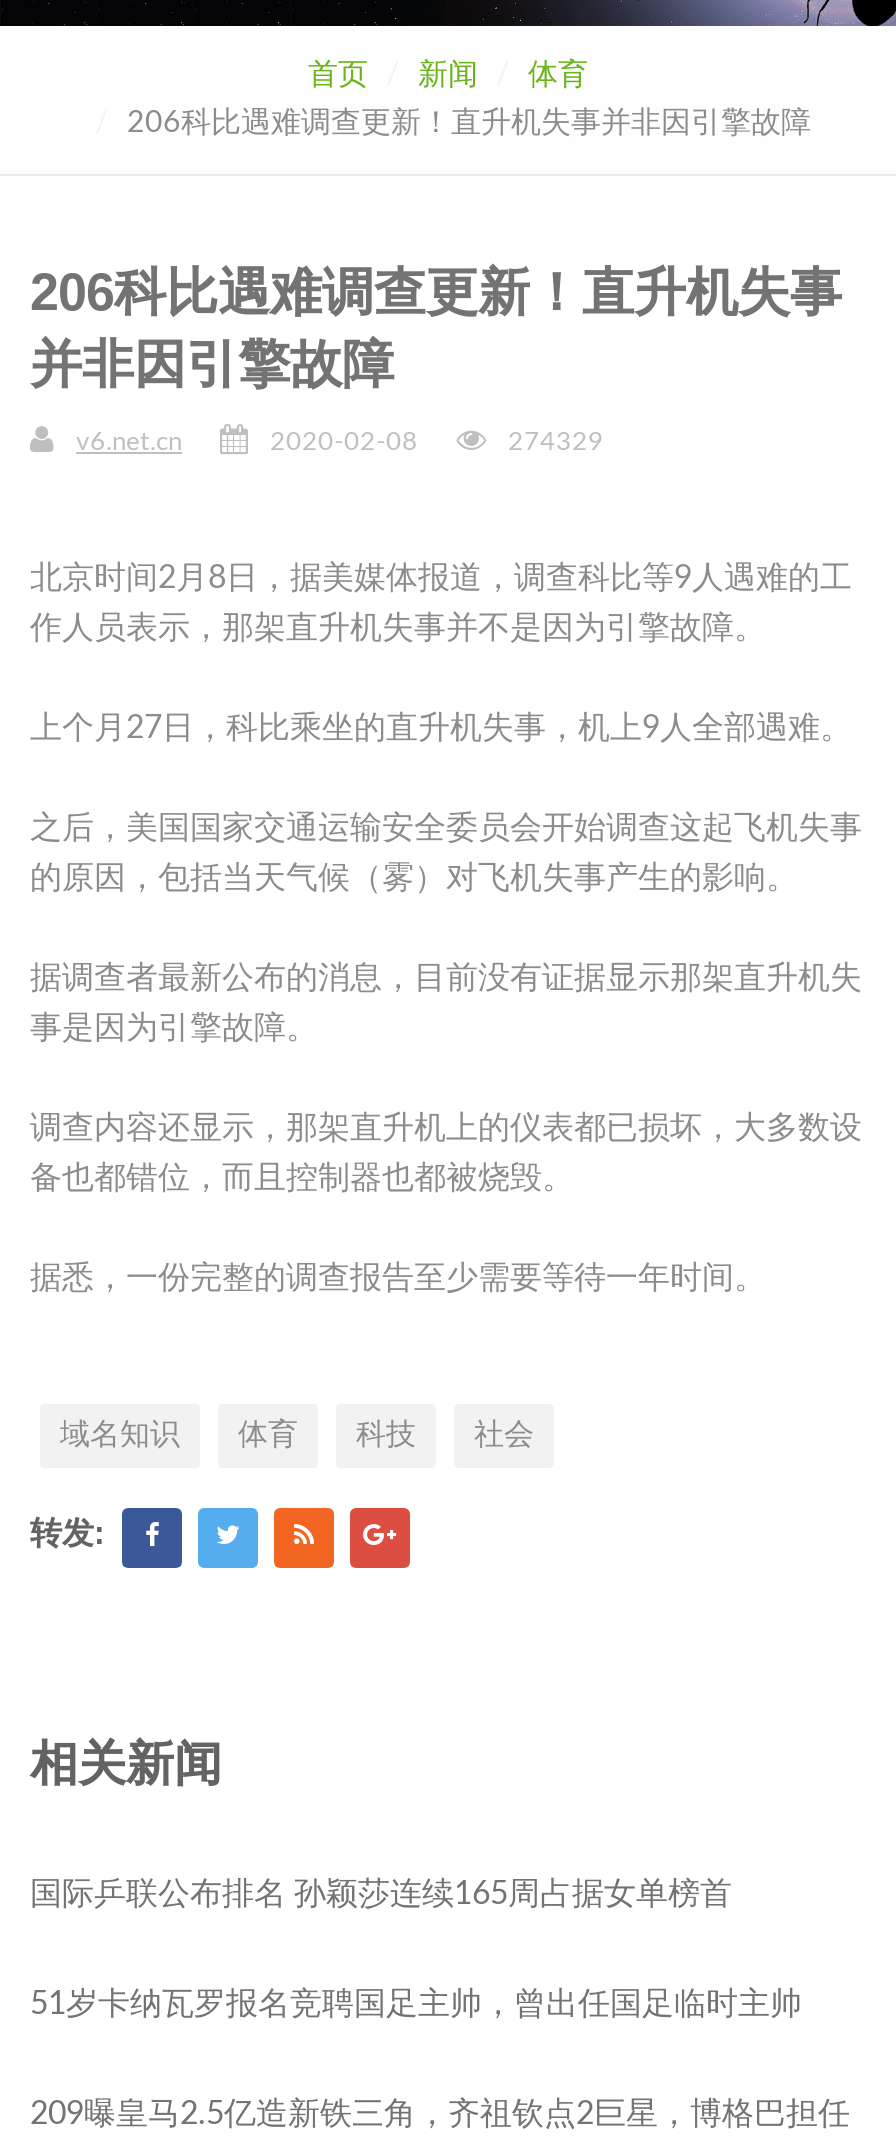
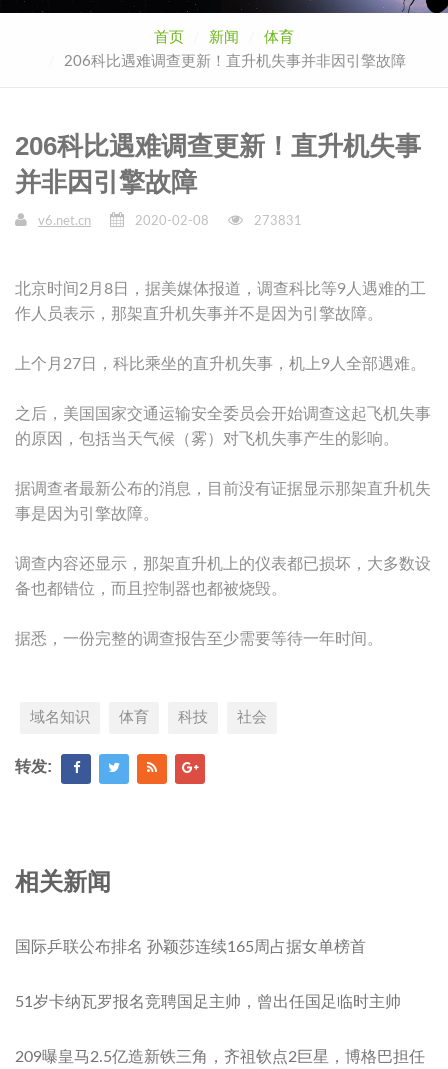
[502,429,604,455] 274329 -> [251,214,302,227] 273831

